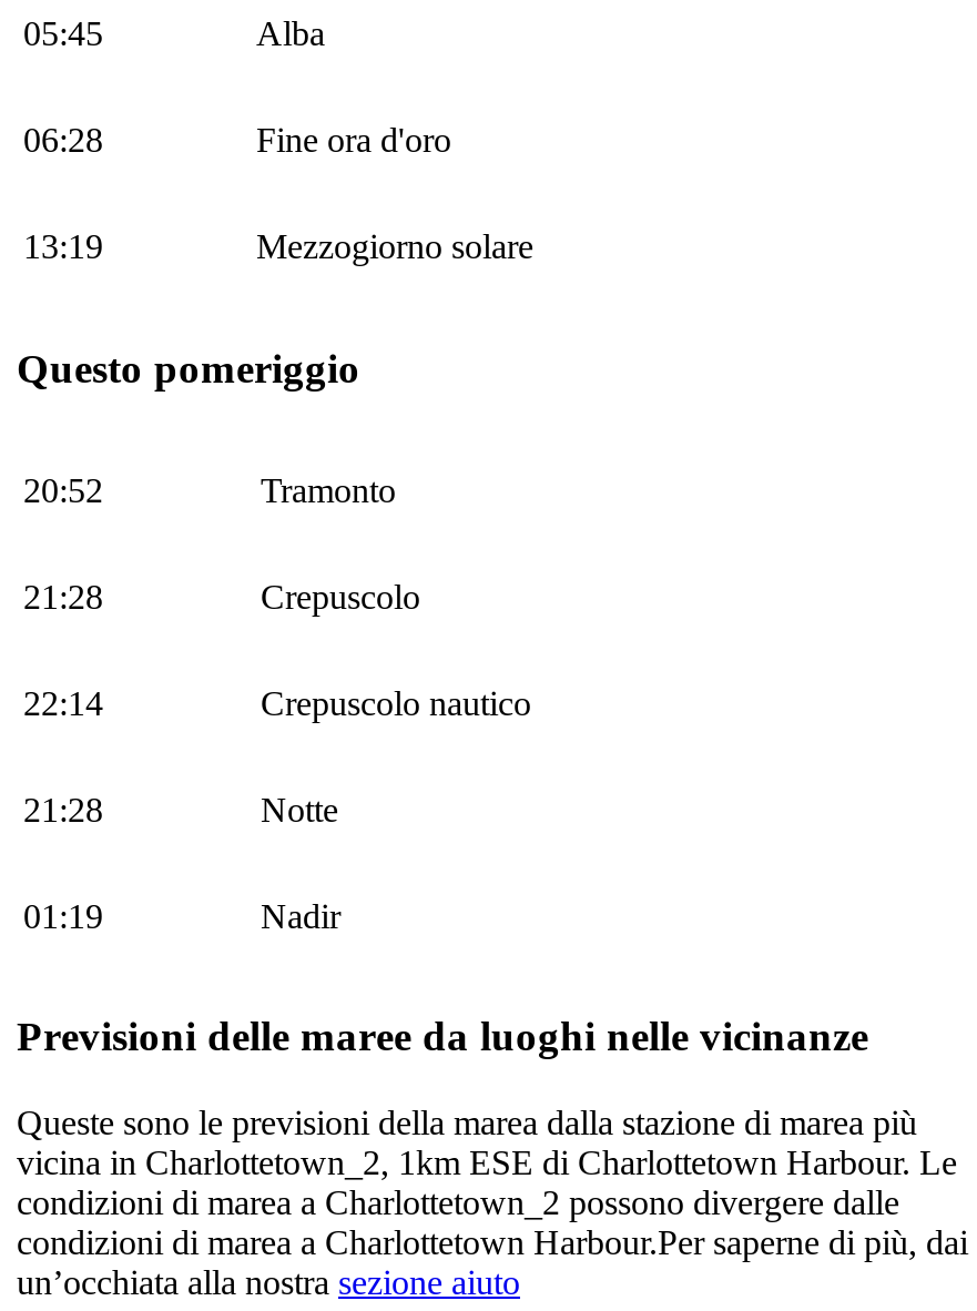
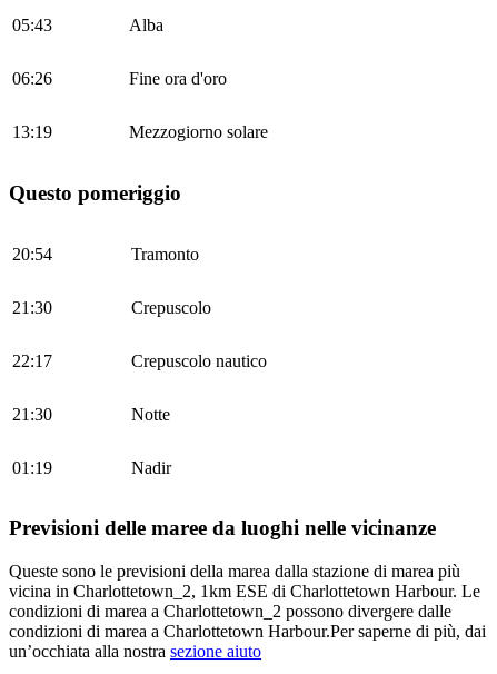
[23,15,103,53] 05:45 -> [12,16,52,35] 05:43
[23,121,103,159] 06:28 -> [12,69,52,88] 06:26
[23,471,103,508] 20:52 -> [12,244,52,263] 20:54
[23,577,103,615] 21:28 -> [12,298,52,317] 21:30
[23,684,103,721] 22:14 -> [12,351,52,370] 22:17
[23,790,103,828] 21:28 -> [12,405,52,423] 21:30

